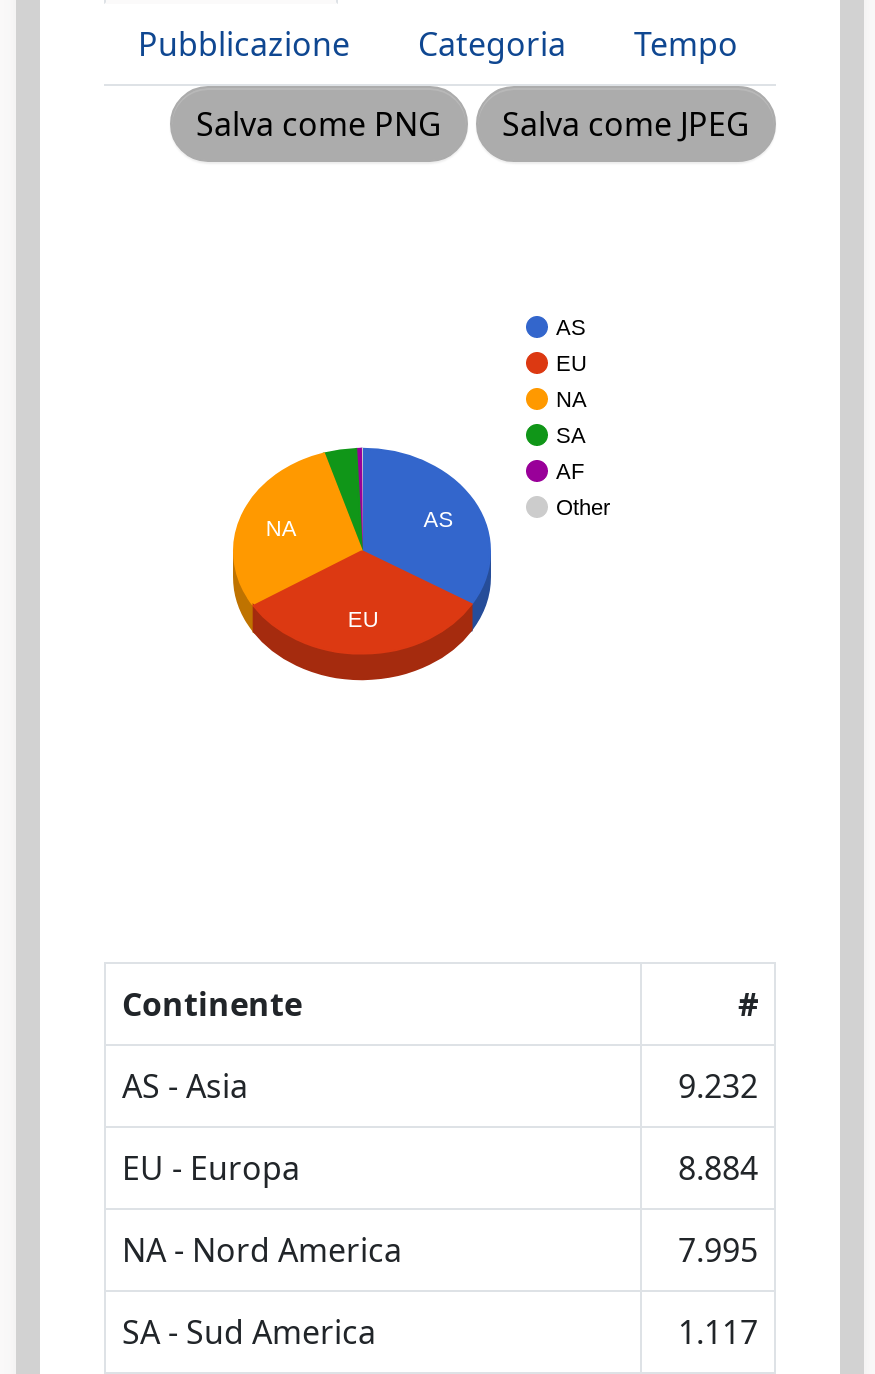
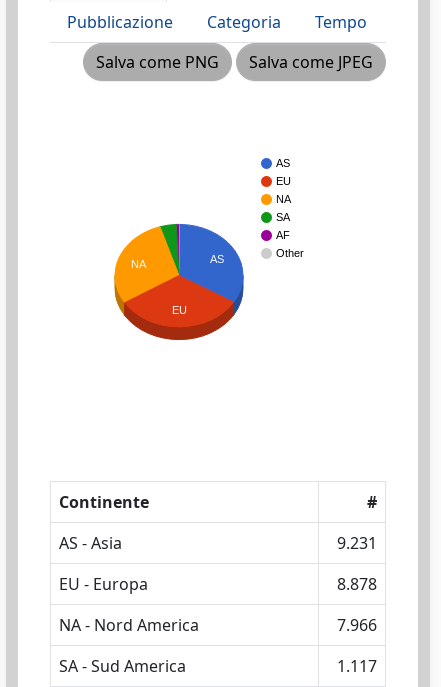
[678,1064,758,1108] 9.232 -> [337,532,377,554] 9.231
[678,1146,758,1190] 8.884 -> [337,573,377,595] 8.878
[678,1228,758,1272] 7.995 -> [337,614,377,636] 7.966

